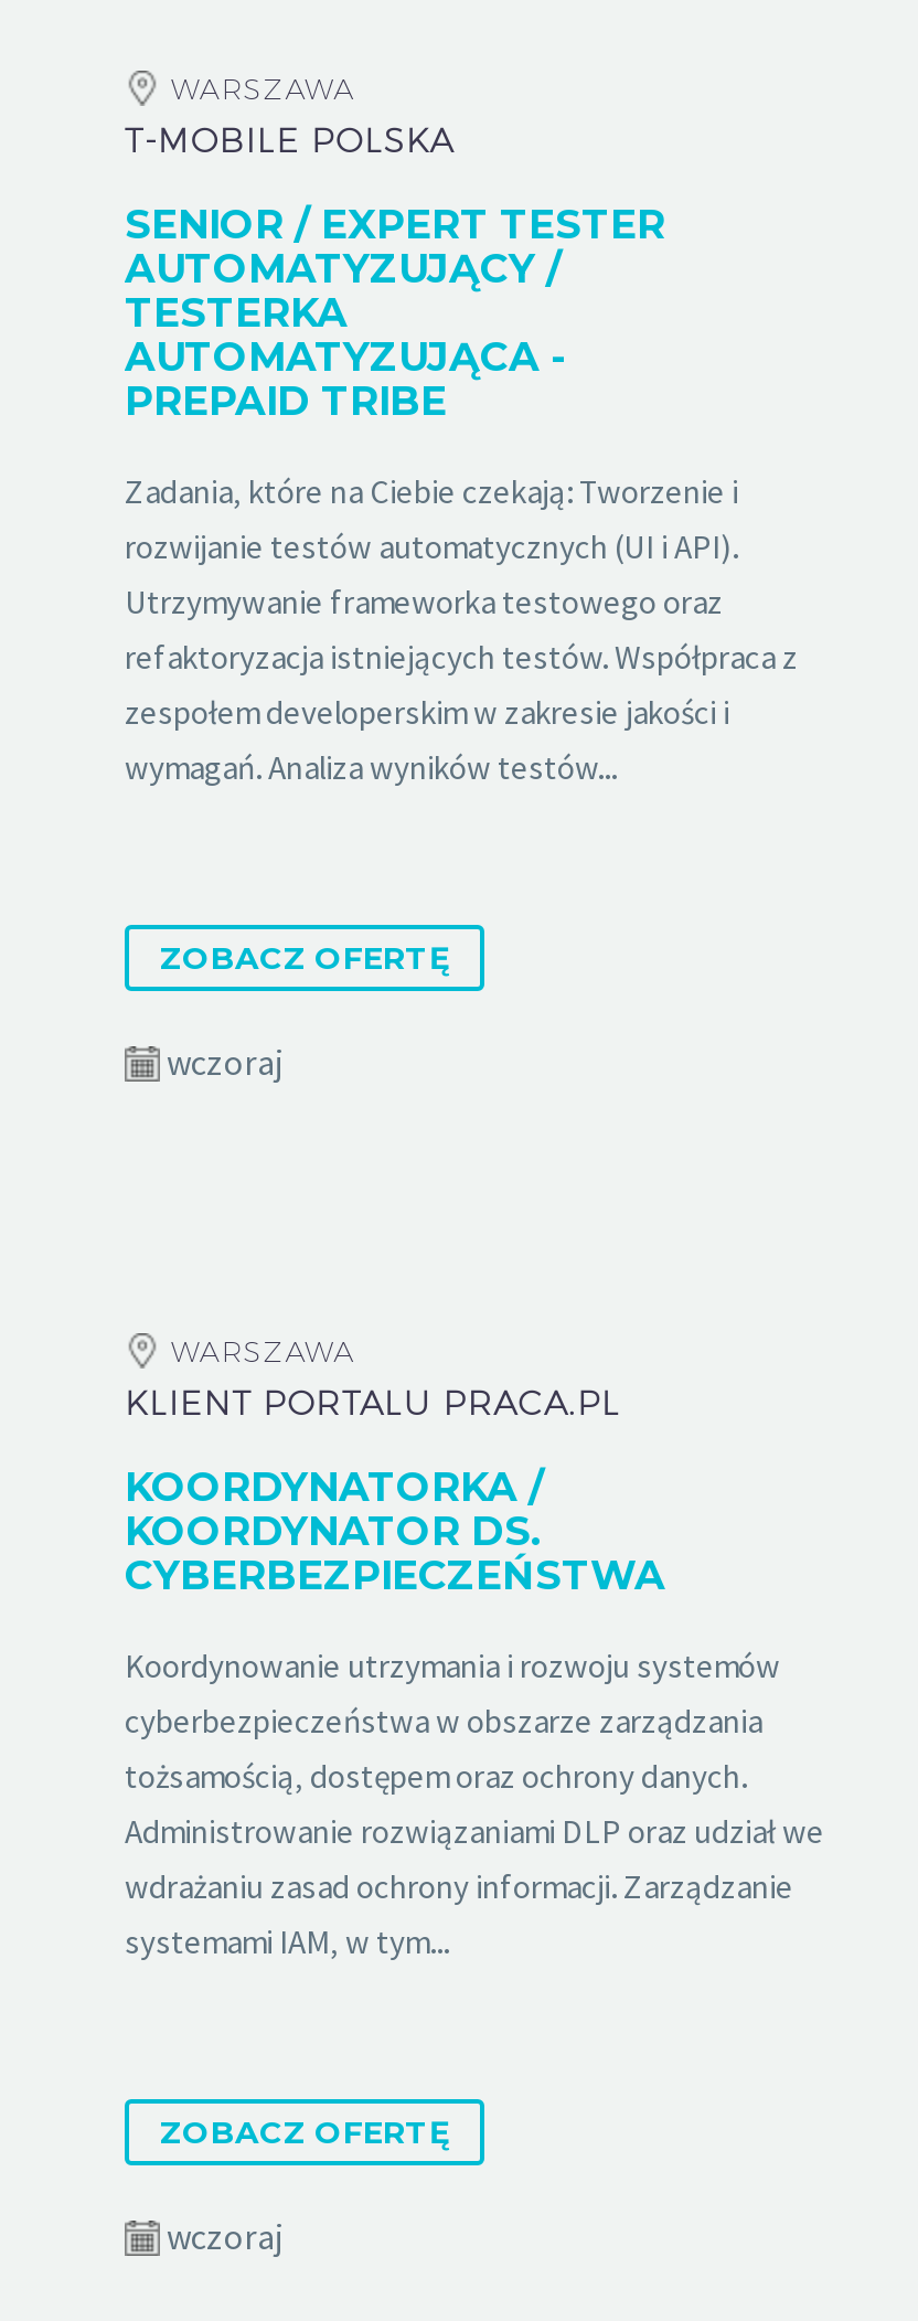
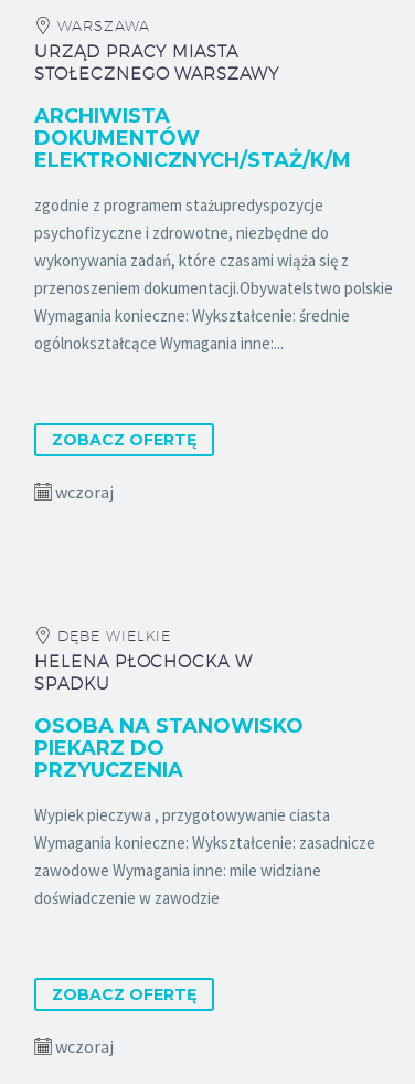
[125,122,454,160] T-MOBILE POLSKA -> [34,42,279,83] URZĄD PRACY MIASTA | STOŁECZNEGO WARSZAWY
[125,201,665,426] SENIOR / EXPERT TESTER | AUTOMATYZUJĄCY / | TESTERKA | AUTOMATYZUJĄCA - | PREPAID TRIBE -> [34,104,351,172] ARCHIWISTA | DOKUMENTÓW | ELEKTRONICZNYCH/STAŻ/K/M
[125,471,798,789] Zadania, które na Ciebie czekają: Tworzenie i | rozwijanie testów automatycznych (UI i API). | Utrzymywanie frameworka testowego oraz | refaktoryzacja istniejących testów. Współpraca z | zespołem developerskim w zakresie jakości i | wymagań. Analiza wyników testów... -> [34,195,393,354] zgodnie z programem stażupredyspozycje | psychofizyczne i zdrowotne, niezbędne do | wykonywania zadań, które czasami wiąża się z | przenoszeniem dokumentacji.Obywatelstwo polskie | Wymagania konieczne: Wykształcenie: średnie | ogólnokształcące Wymagania inne:...
[125,1334,621,1422] WARSZAWA | KLIENT PORTALU PRACA.PL -> [34,627,253,693] DĘBE WIELKIE | HELENA PŁOCHOCKA W | SPADKU
[125,1463,665,1600] KOORDYNATORKA / | KOORDYNATOR DS. | CYBERBEZPIECZEŃSTWA -> [34,714,304,782] OSOBA NA STANOWISKO | PIEKARZ DO | PRZYUCZENIA
[125,1646,824,1963] Koordynowanie utrzymania i rozwoju systemów | cyberbezpieczeństwa w obszarze zarządzania | tożsamością, dostępem oraz ochrony danych. | Administrowanie rozwiązaniami DLP oraz udział we | wdrażaniu zasad ochrony informacji. Zarządzanie | systemami IAM, w tym... -> [34,805,375,909] Wypiek pieczywa , przygotowywanie ciasta | Wymagania konieczne: Wykształcenie: zasadnicze | zawodowe Wymagania inne: mile widziane | doświadczenie w zawodzie

